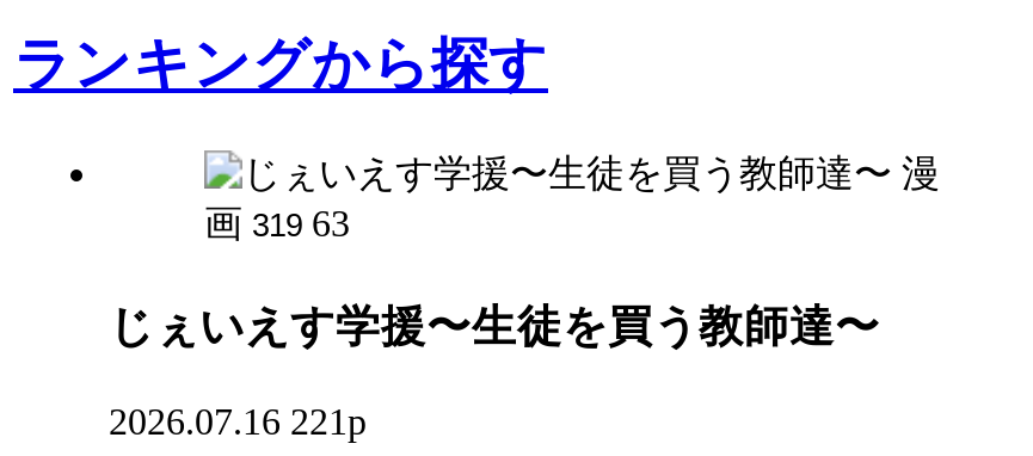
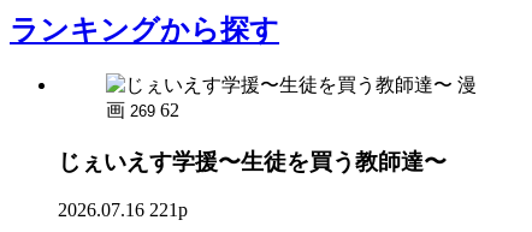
[204,203,350,244] 画 319 63 -> [106,100,179,120] 画 269 62

